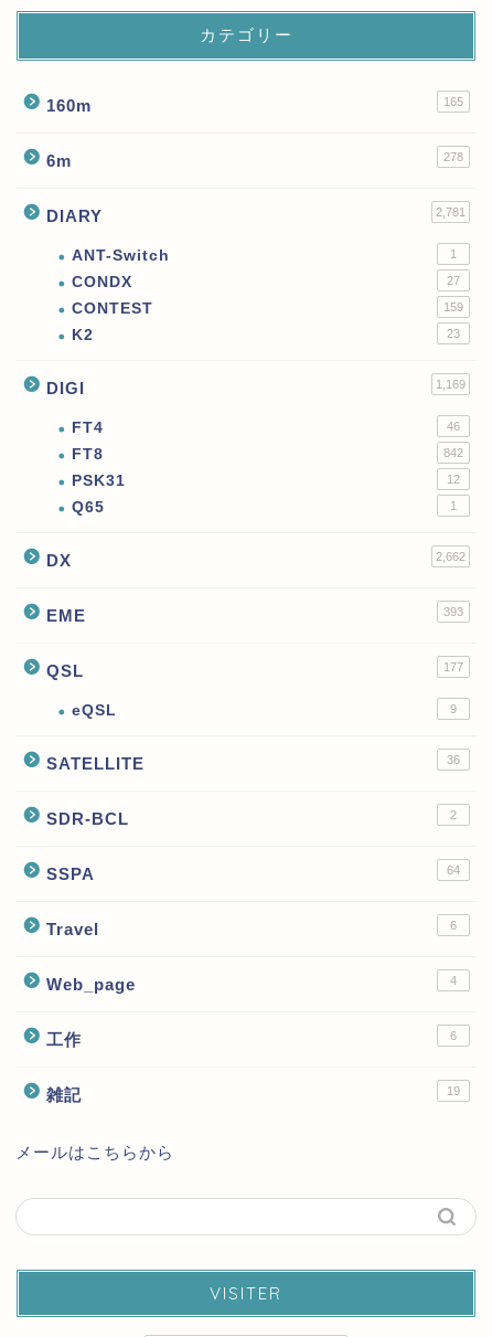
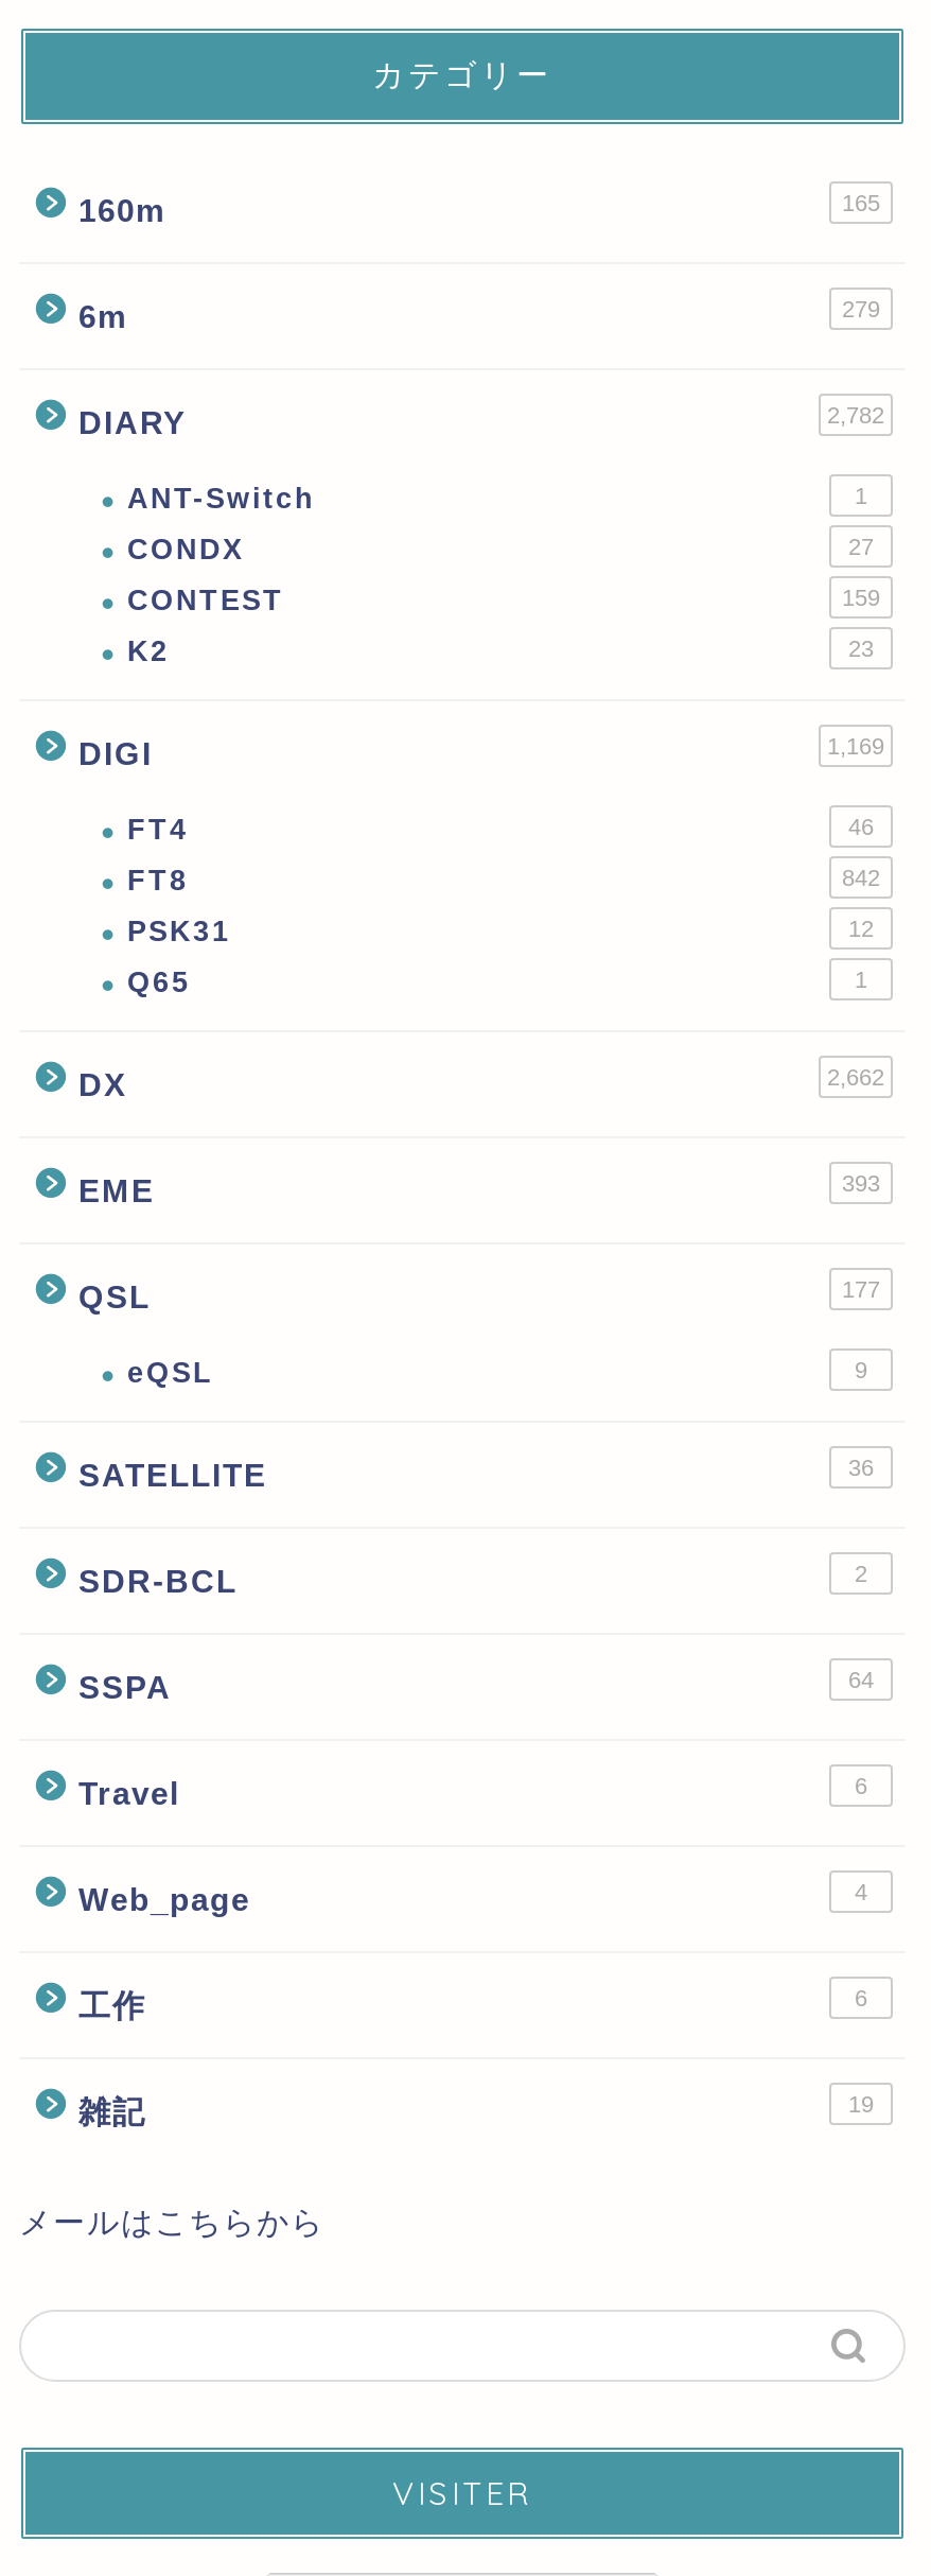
[443,150,463,163] 278 -> [842,295,880,320] 279
[436,205,466,218] 2,781 -> [827,401,884,426] 2,782

